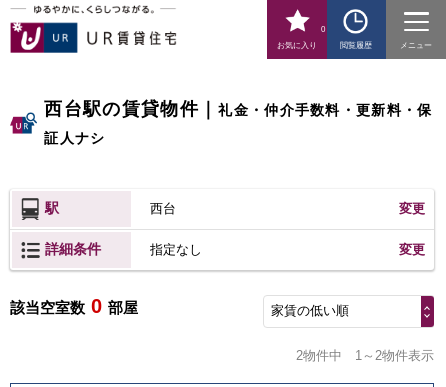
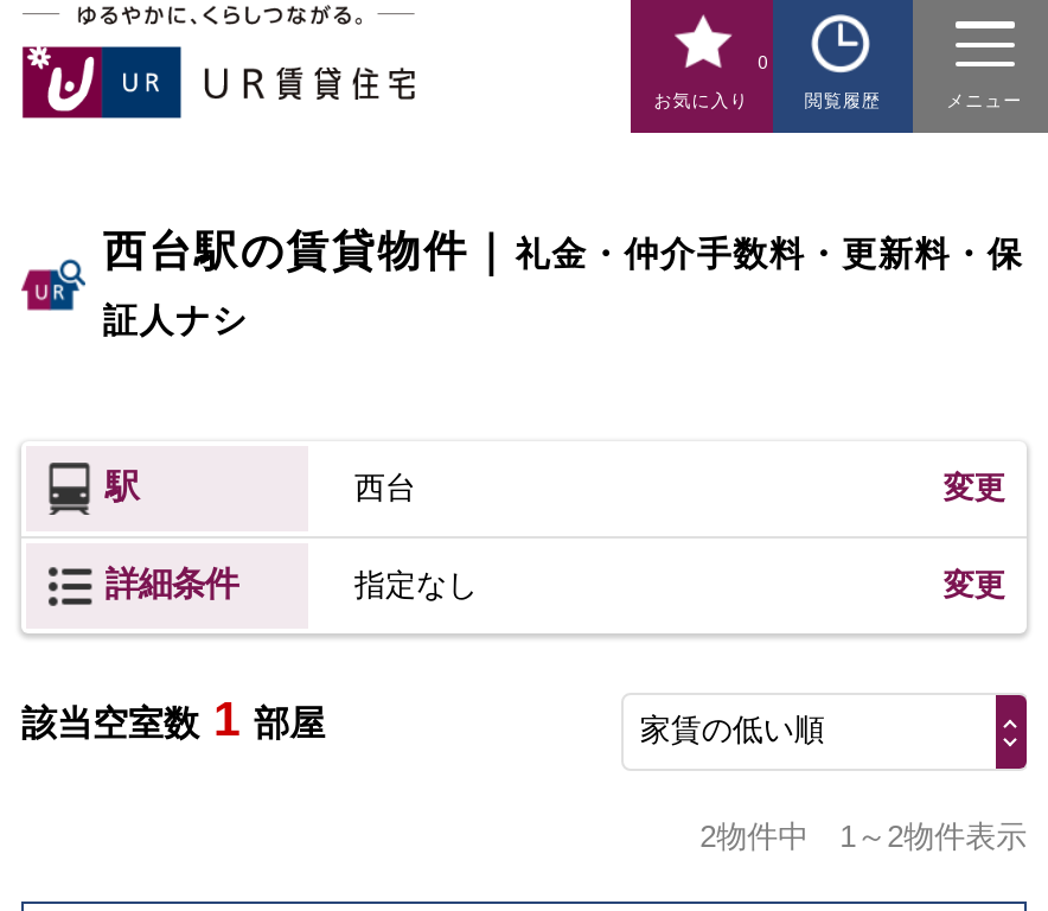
[10,295,138,317] 該当空室数 0 部屋 -> [21,693,325,745] 該当空室数 1 部屋

